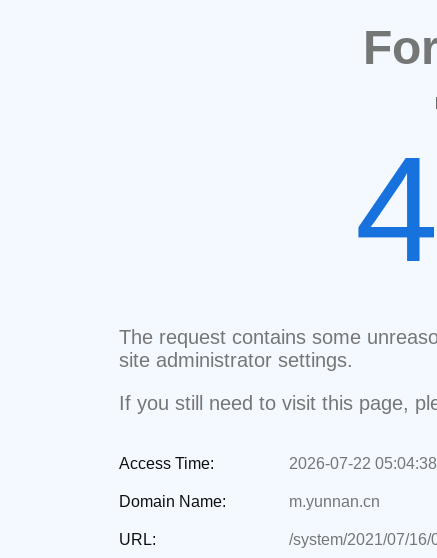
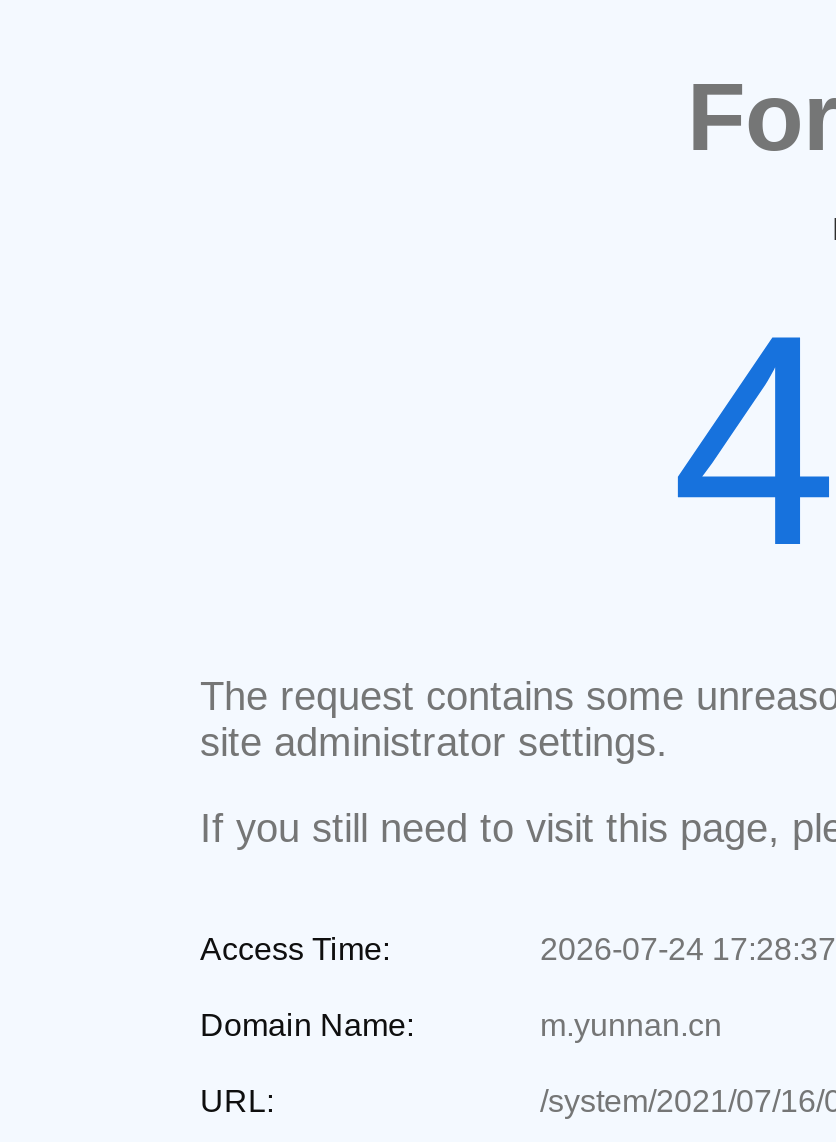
[289,455,437,472] 2026-07-22 05:04:38 -> [540,932,836,966] 2026-07-24 17:28:37

